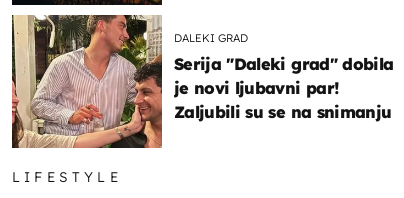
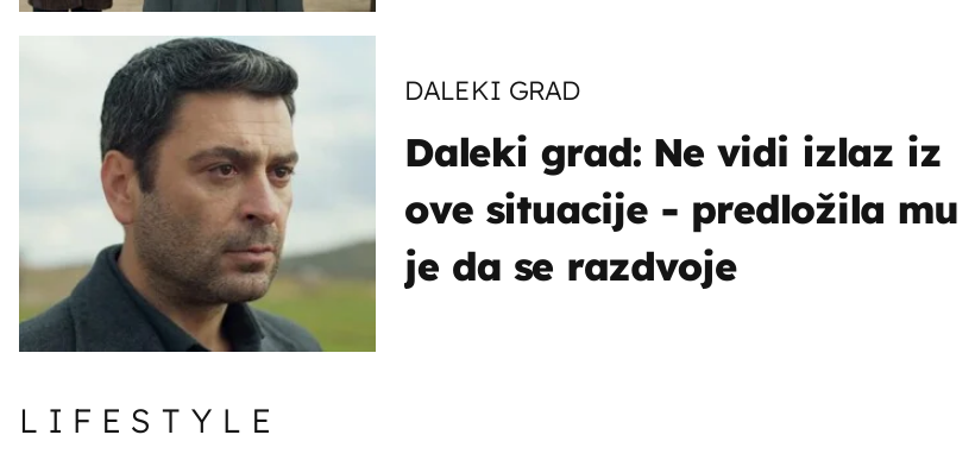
[11,14,393,149] [image] | Serija "Daleki grad" dobila | je novi ljubavni par! | Zaljubili su se na snimanju -> [17,36,958,354] [image] | Daleki grad: Ne vidi izlaz iz | ove situacije - predložila mu | je da se razdvoje

